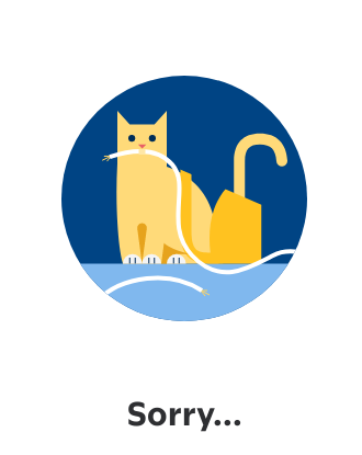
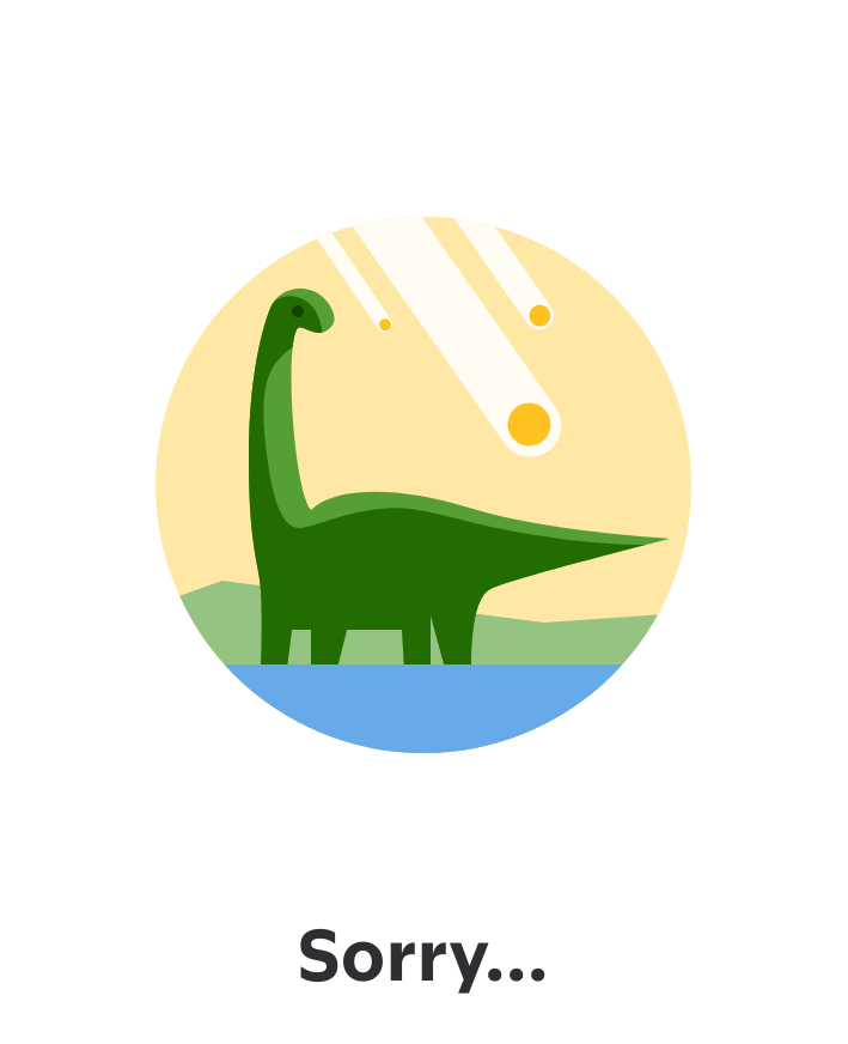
[60,75,308,297] [image] -> [155,217,691,698] [image]

